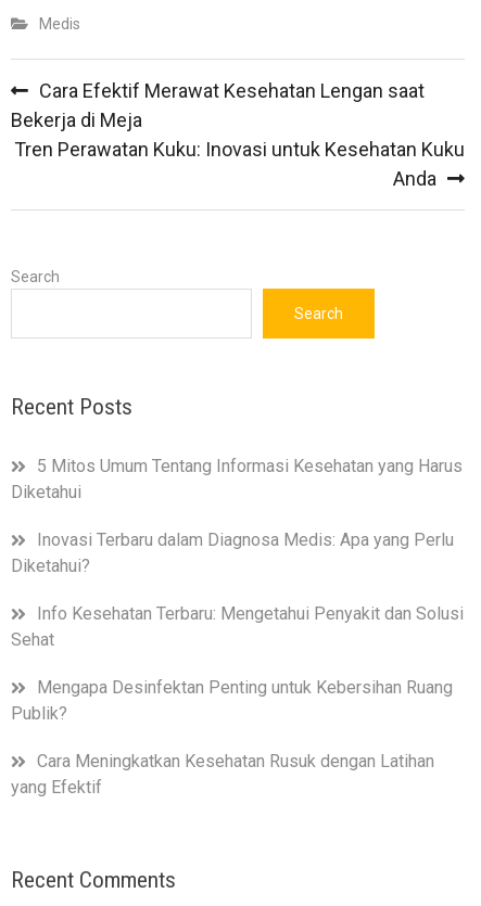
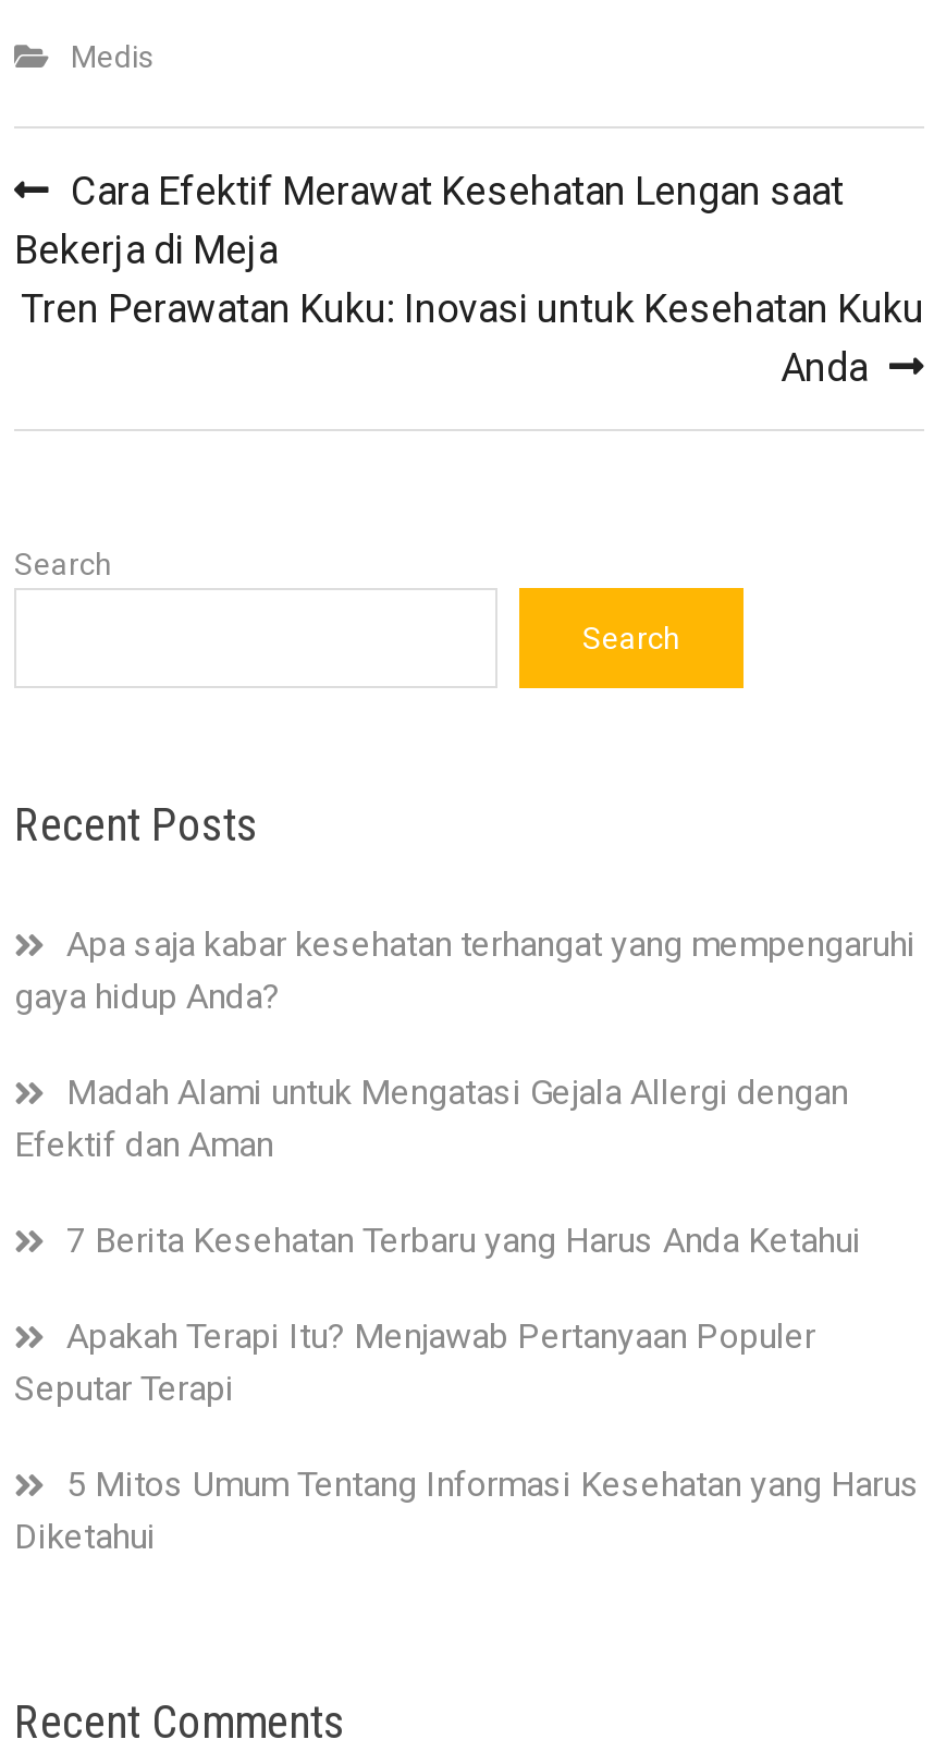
none -> [14,924,915,1409] Apa saja kabar kesehatan terhangat yang mempengaruhi | gaya hidup Anda? | Madah Alami untuk Mengatasi Gejala Allergi dengan | Efektif dan Aman | 7 Berita Kesehatan Terbaru yang Harus Anda Ketahui | Apakah Terapi Itu? Menjawab Pertanyaan Populer | Seputar Terapi
moved [11,456,463,503] -> [14,1464,920,1558]: 5 Mitos Umum Tentang Informasi Kesehatan yang Harus | Diketahui
[11,530,464,798] Inovasi Terbaru dalam Diagnosa Medis: Apa yang Perlu | Diketahui? | Info Kesehatan Terbaru: Mengetahui Penyakit dan Solusi | Sehat | Mengapa Desinfektan Penting untuk Kebersihan Ruang | Publik? | Cara Meningkatkan Kesehatan Rusuk dengan Latihan | yang Efektif -> none

